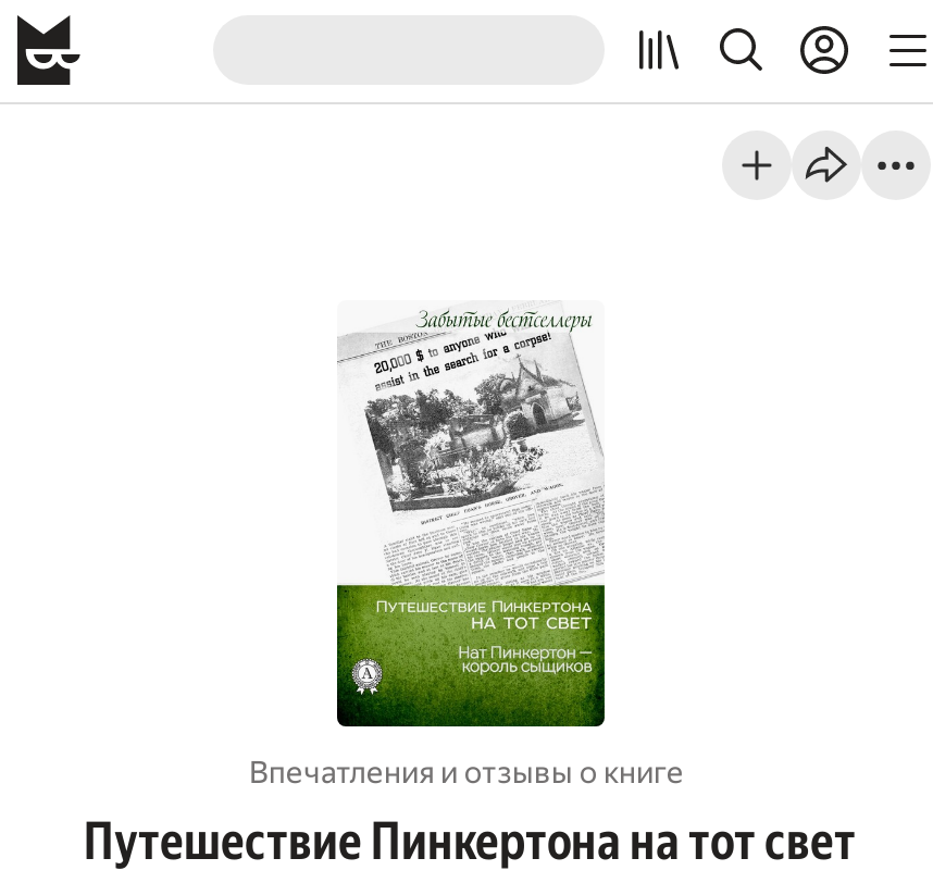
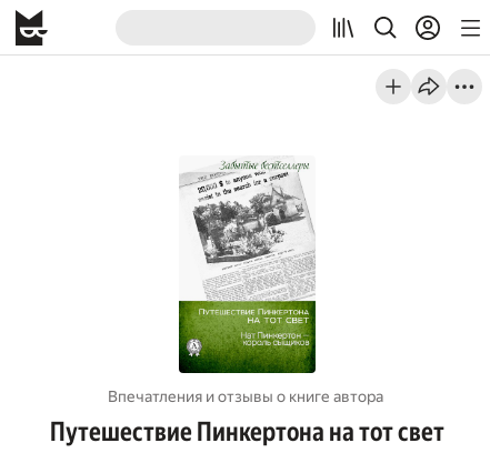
[249,755,684,789] Впечатления и отзывы о книге -> [107,387,383,405] Впечатления и отзывы о книге автора

